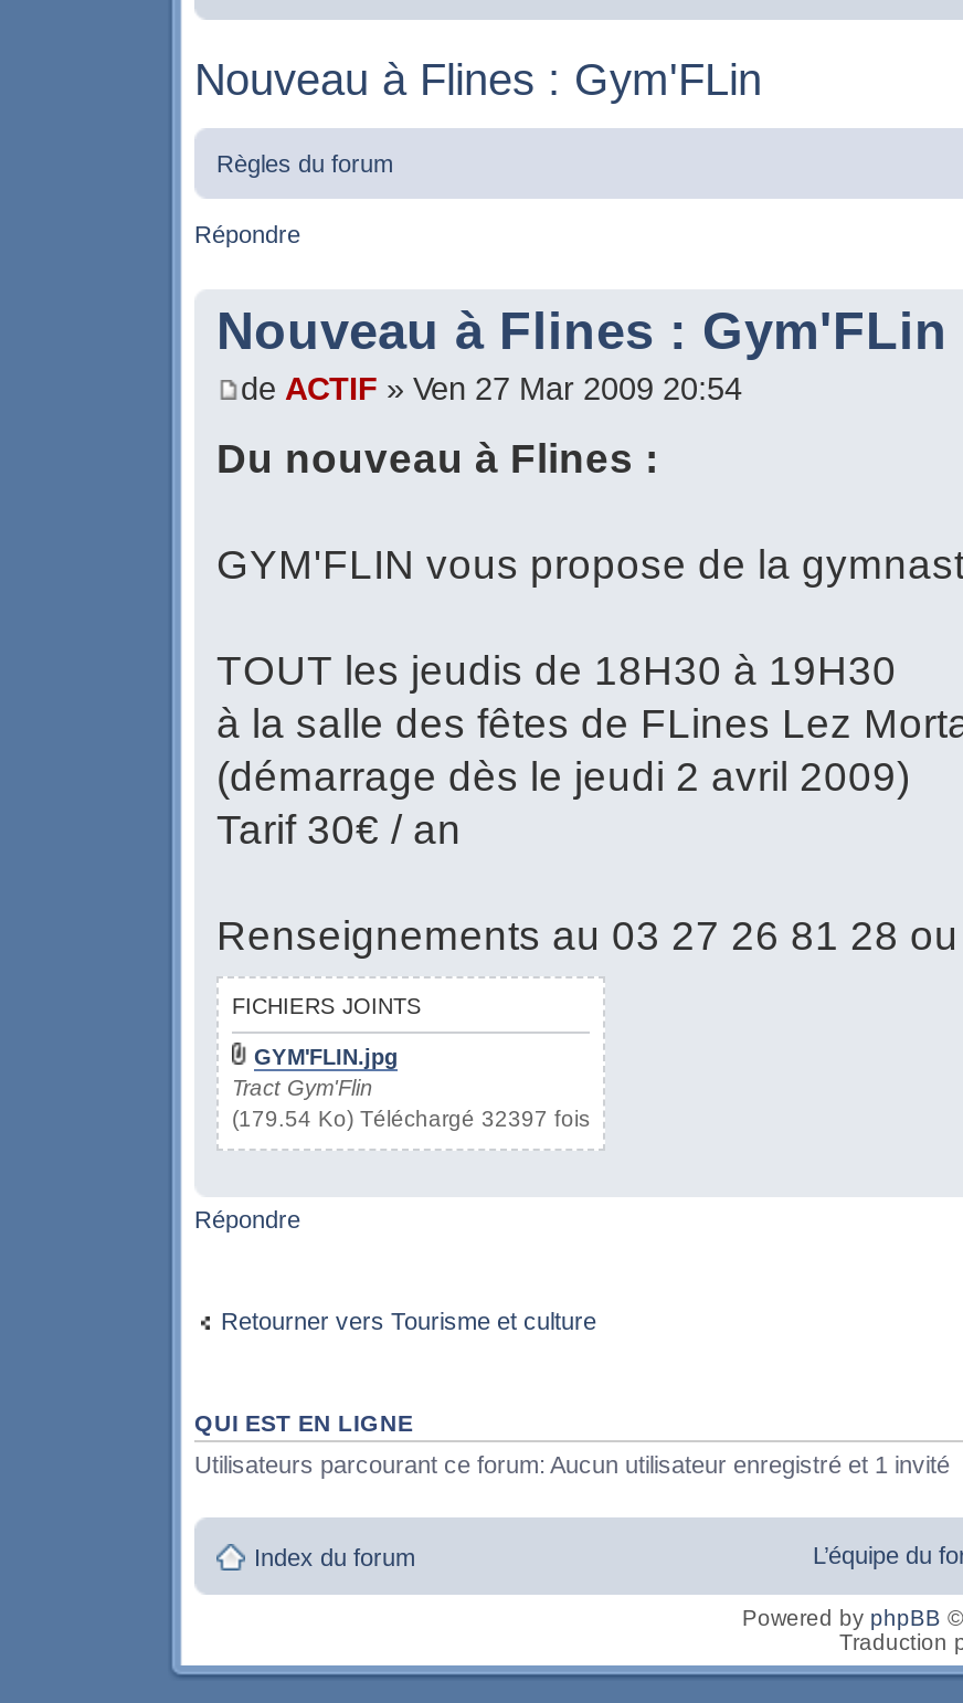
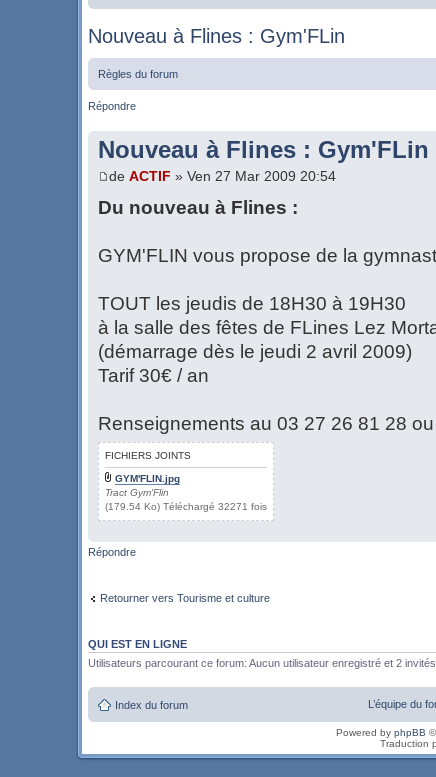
[232,1107,590,1131] (179.54 Ko) Téléchargé 32397 fois -> [105,501,267,512] (179.54 Ko) Téléchargé 32271 fois
[194,1451,950,1478] Utilisateurs parcourant ce forum: Aucun utilisateur enregistré et 1 invité -> [88,657,436,669] Utilisateurs parcourant ce forum: Aucun utilisateur enregistré et 2 invités

